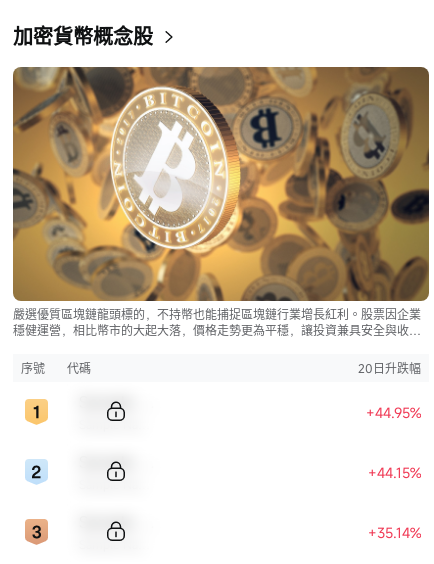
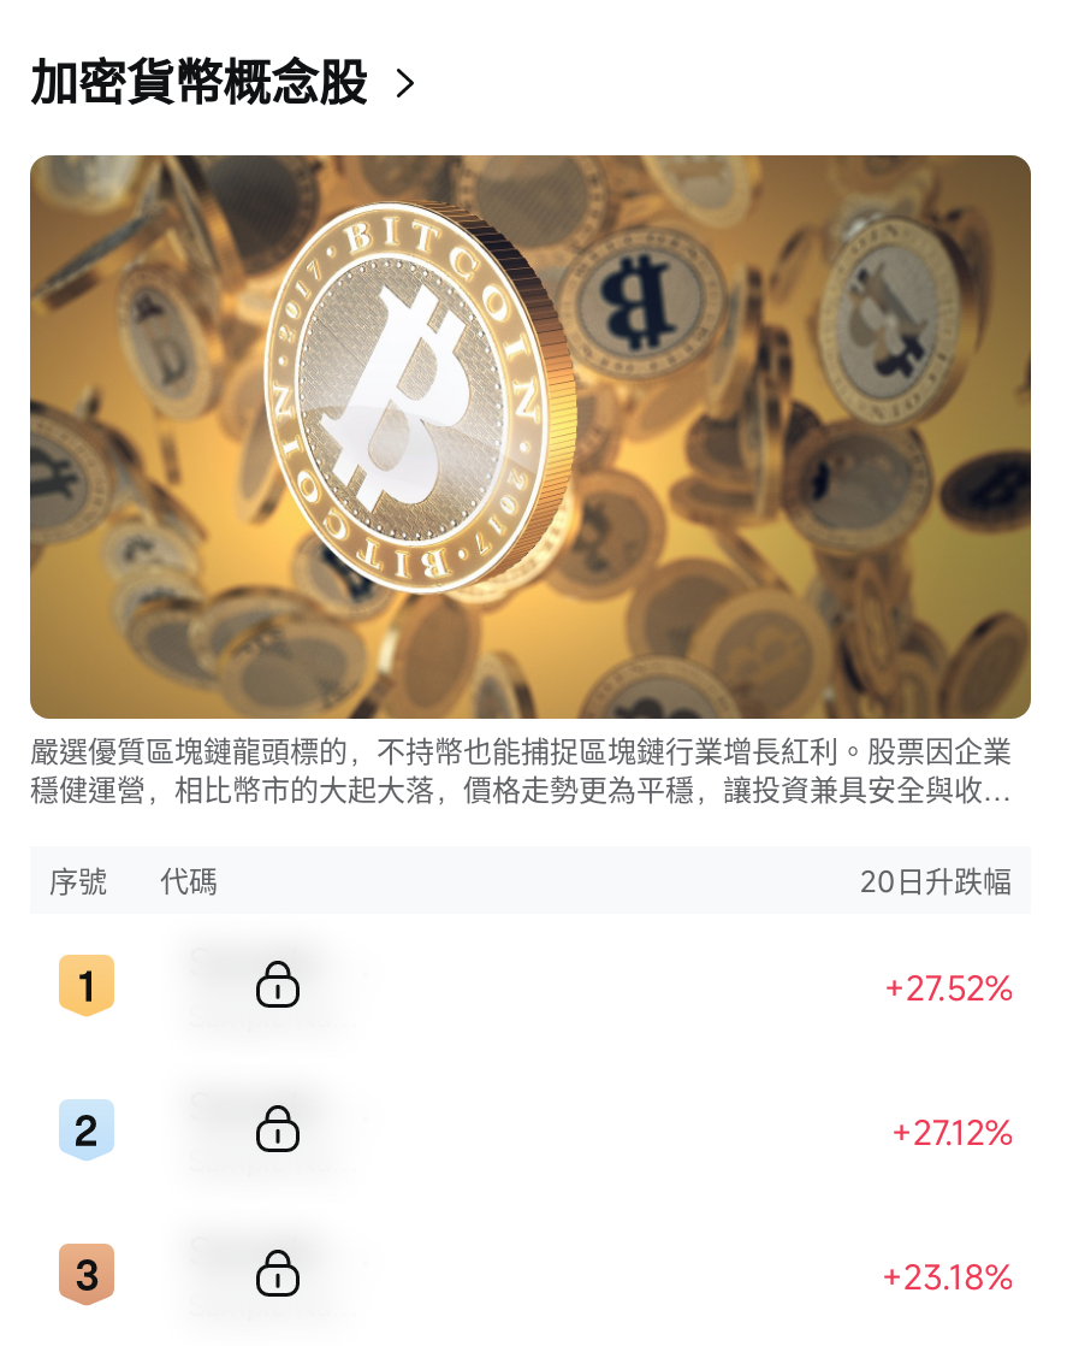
[366,403,421,422] +44.95% -> [884,963,1012,1009] +27.52%
[368,463,421,482] +44.15% -> [891,1108,1012,1154] +27.12%
[368,523,421,542] +35.14% -> [882,1252,1012,1298] +23.18%

